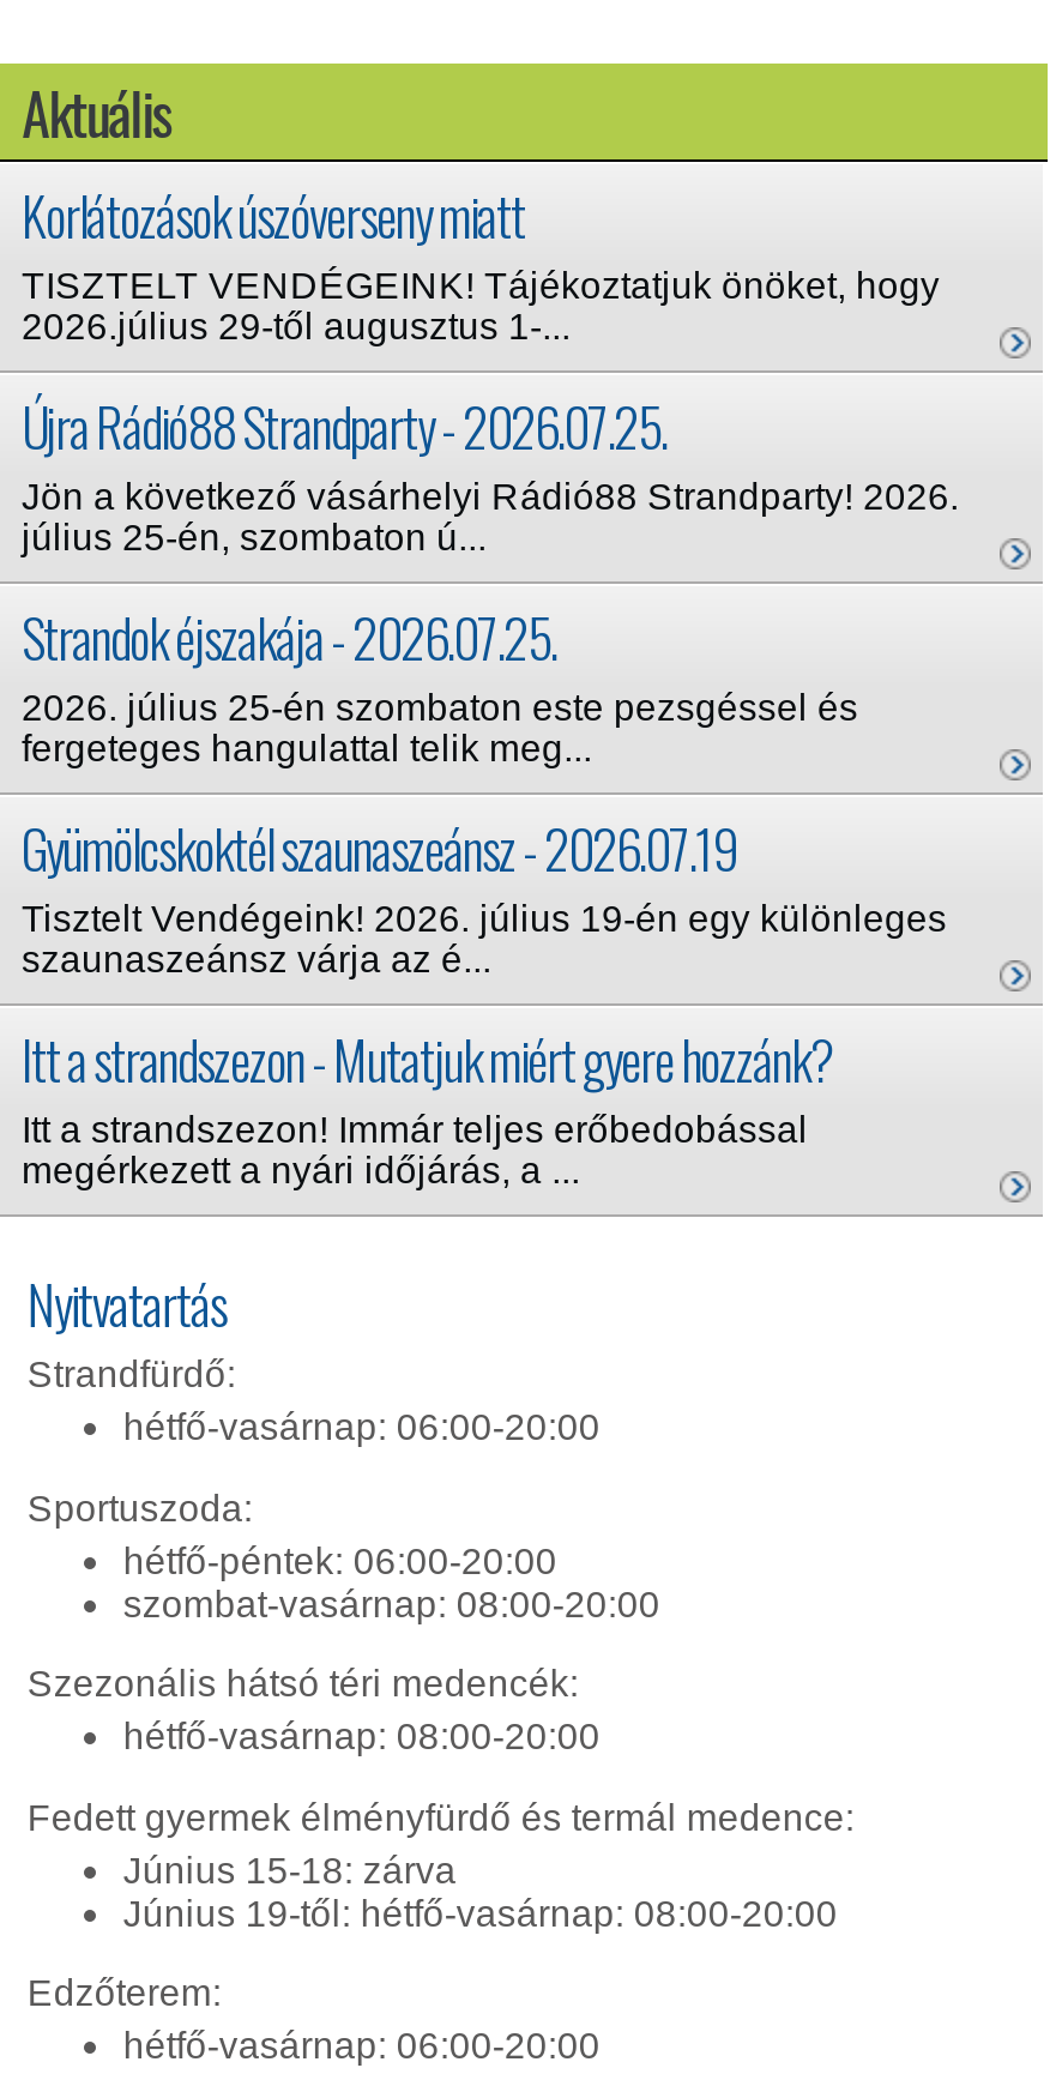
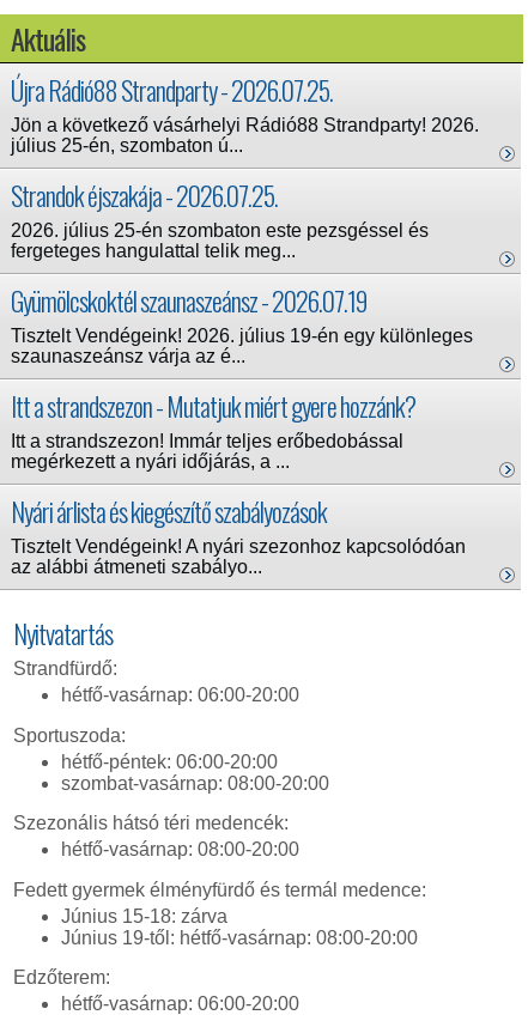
[22,176,940,346] Korlátozások úszóverseny miatt | TISZTELT VENDÉGEINK! Tájékoztatjuk önöket, hogy | 2026.július 29-től augusztus 1-... -> none
moved [22,387,959,1190] -> [11,71,479,472]: Újra Rádió88 Strandparty - 2026.07.25. | Jön a következő vásárhelyi Rádió88 Strandparty! 2026. | július 25-én, szombaton ú... | ... | Itt a strandszezon! Immár teljes erőbedobással | megérkezett a nyári időjárás, a ...
none -> [11,492,466,577] Nyári árlista és kiegészítő szabályozások | Tisztelt Vendégeink! A nyári szezonhoz kapcsolódóan | az alábbi átmeneti szabályo...

